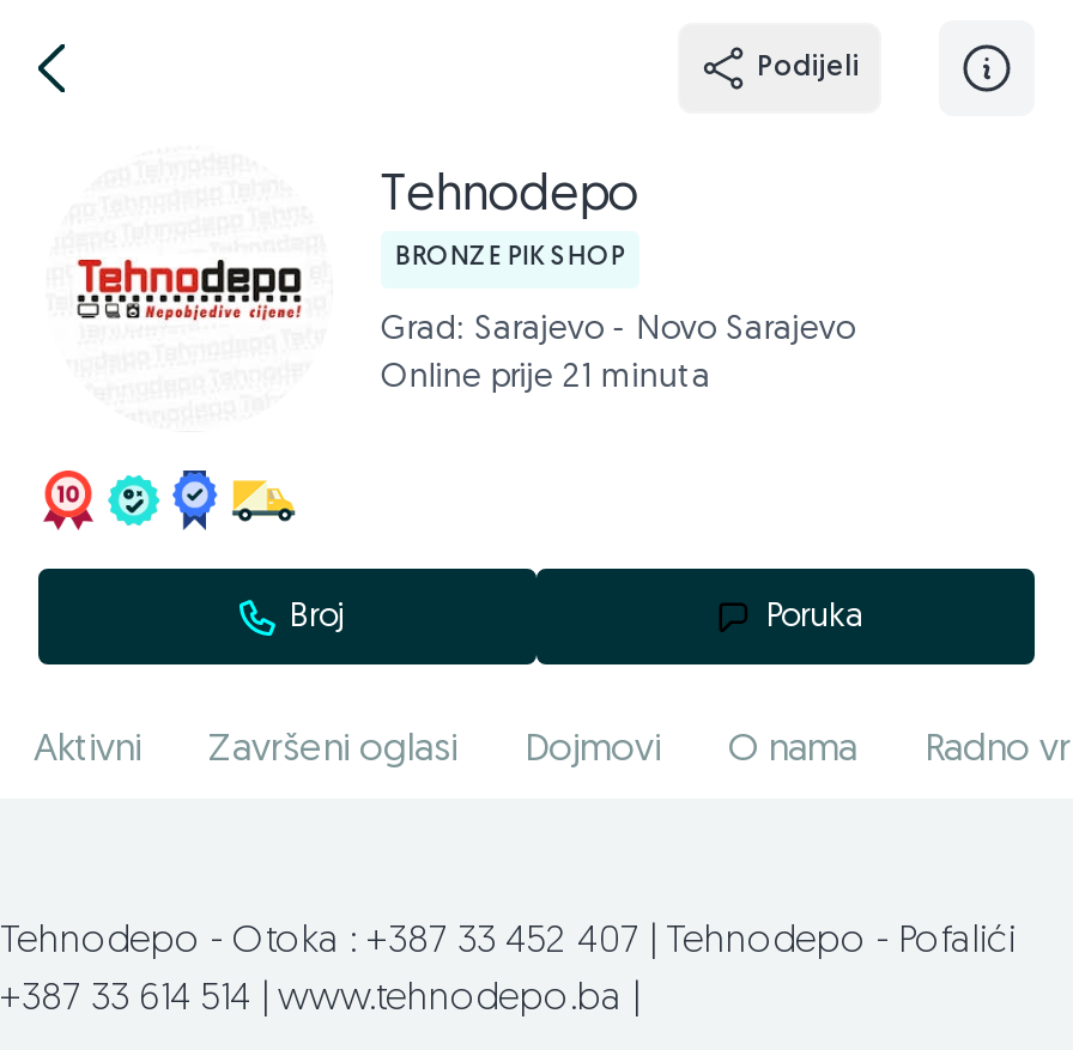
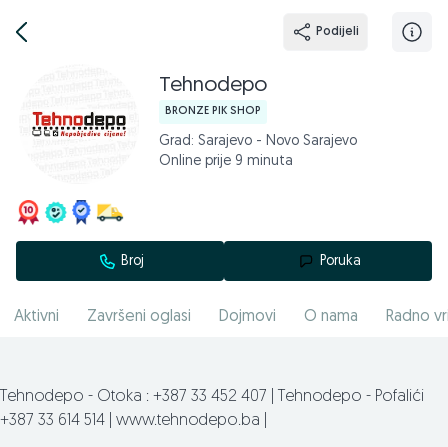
[381,360,711,396] Online prije 21 minuta -> [159,154,293,169] Online prije 9 minuta

